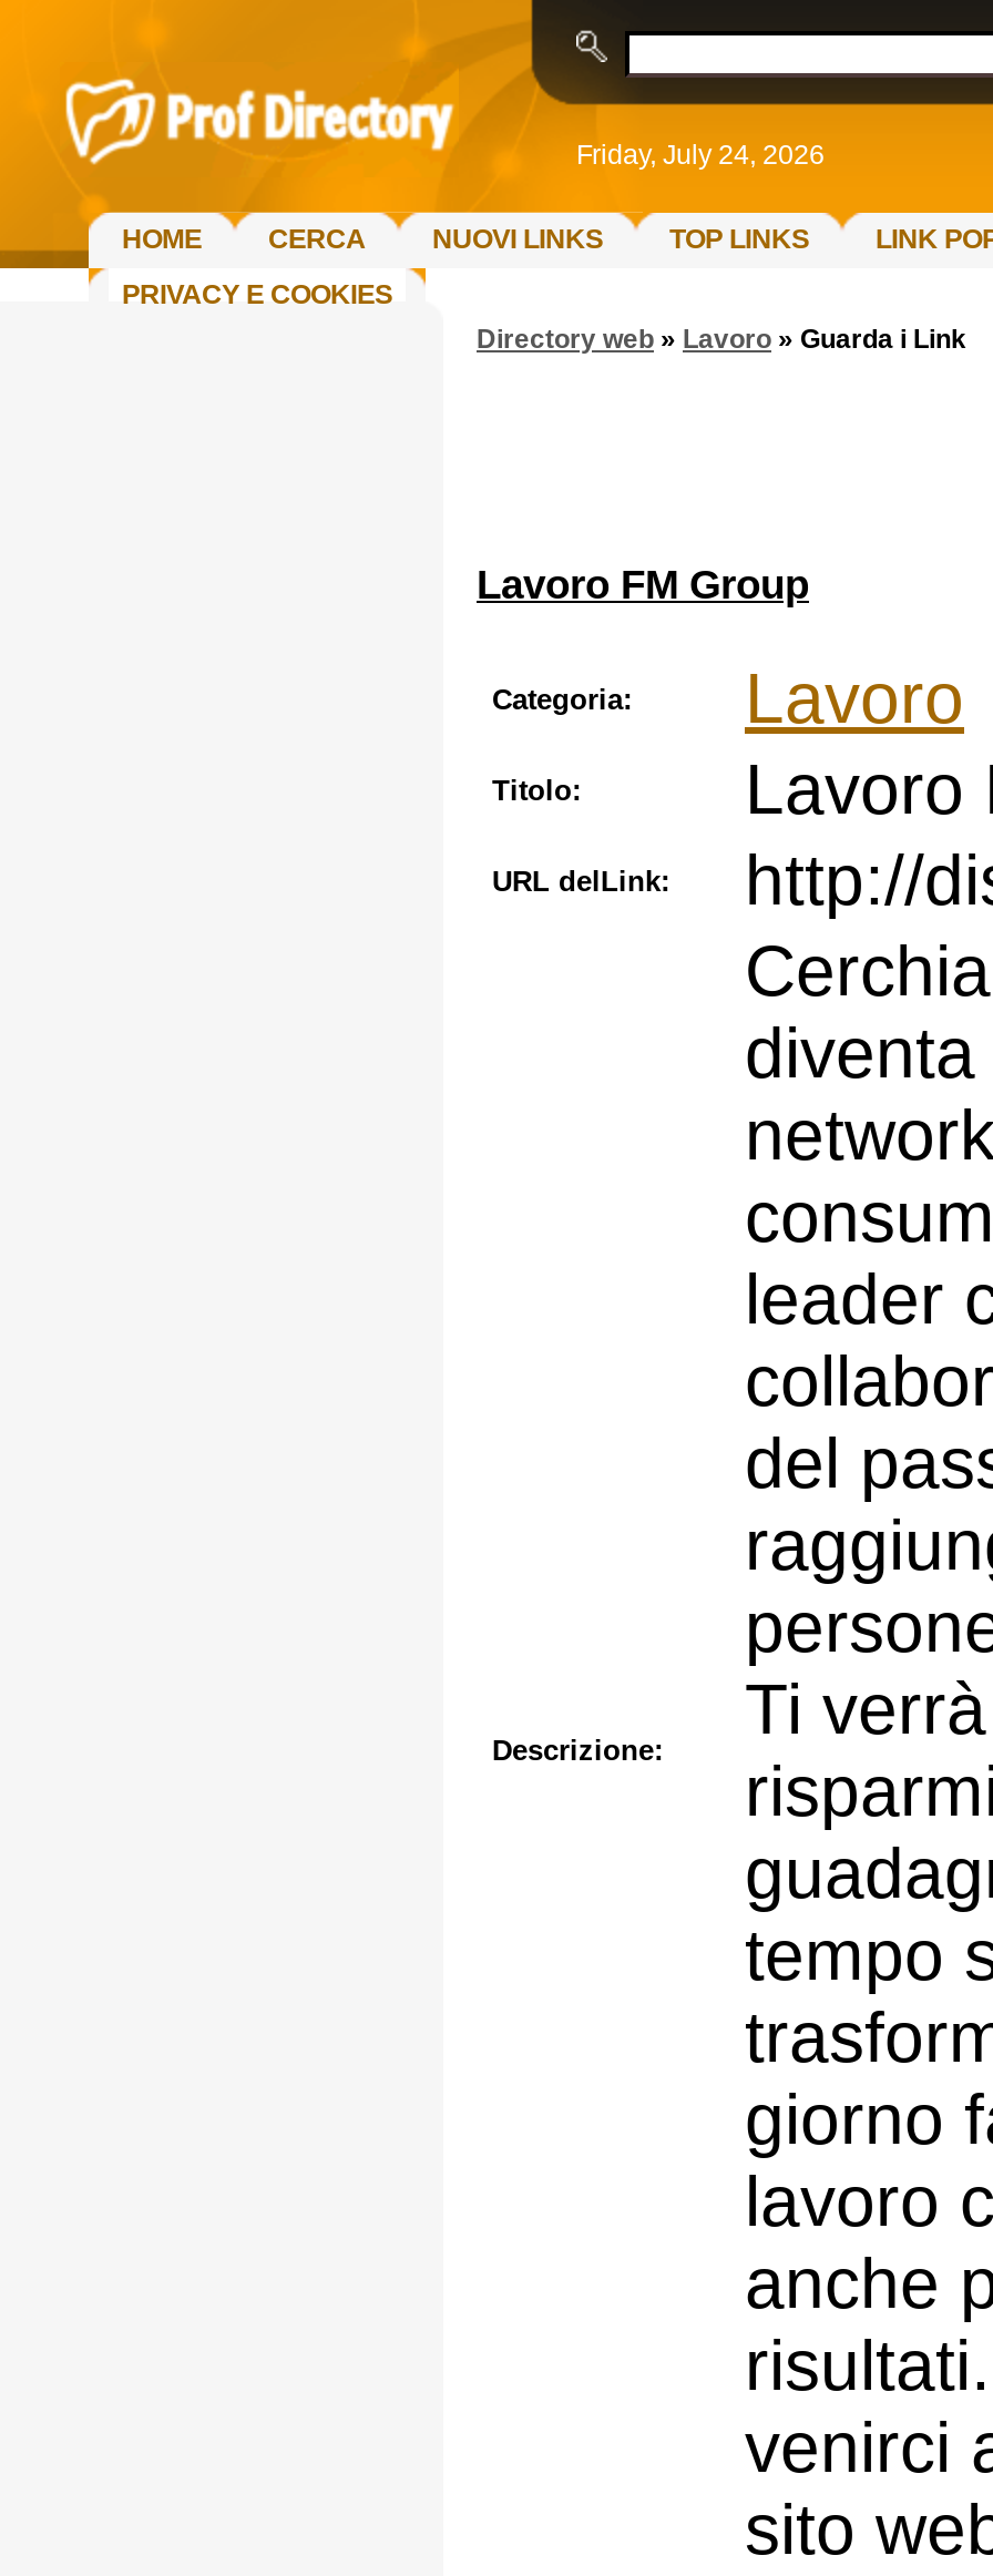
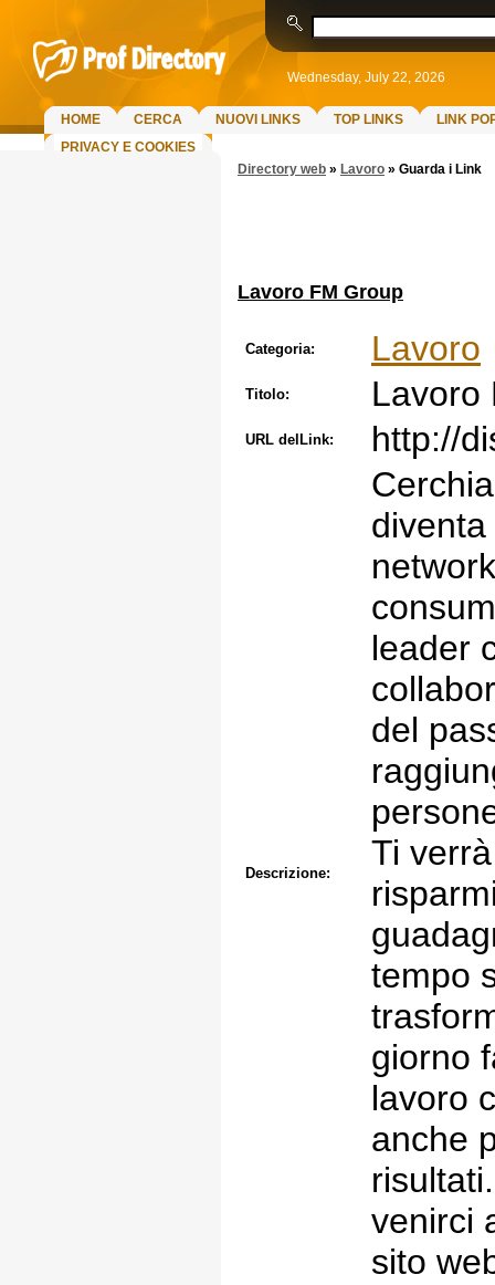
[576,140,825,171] Friday, July 24, 2026 -> [287,70,445,85] Wednesday, July 22, 2026

